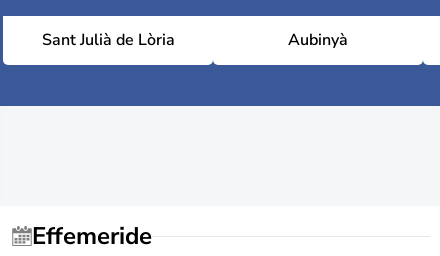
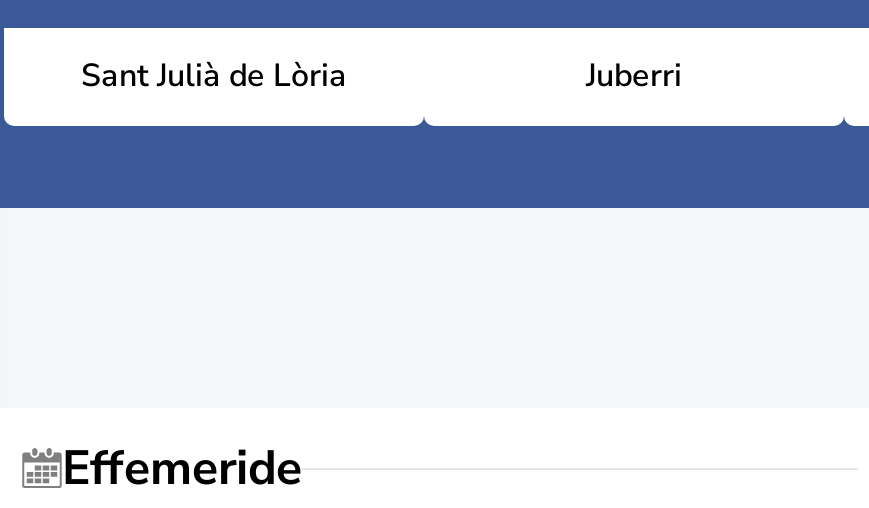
[288,29,348,51] Aubinyà -> [586,55,682,99] Juberri

